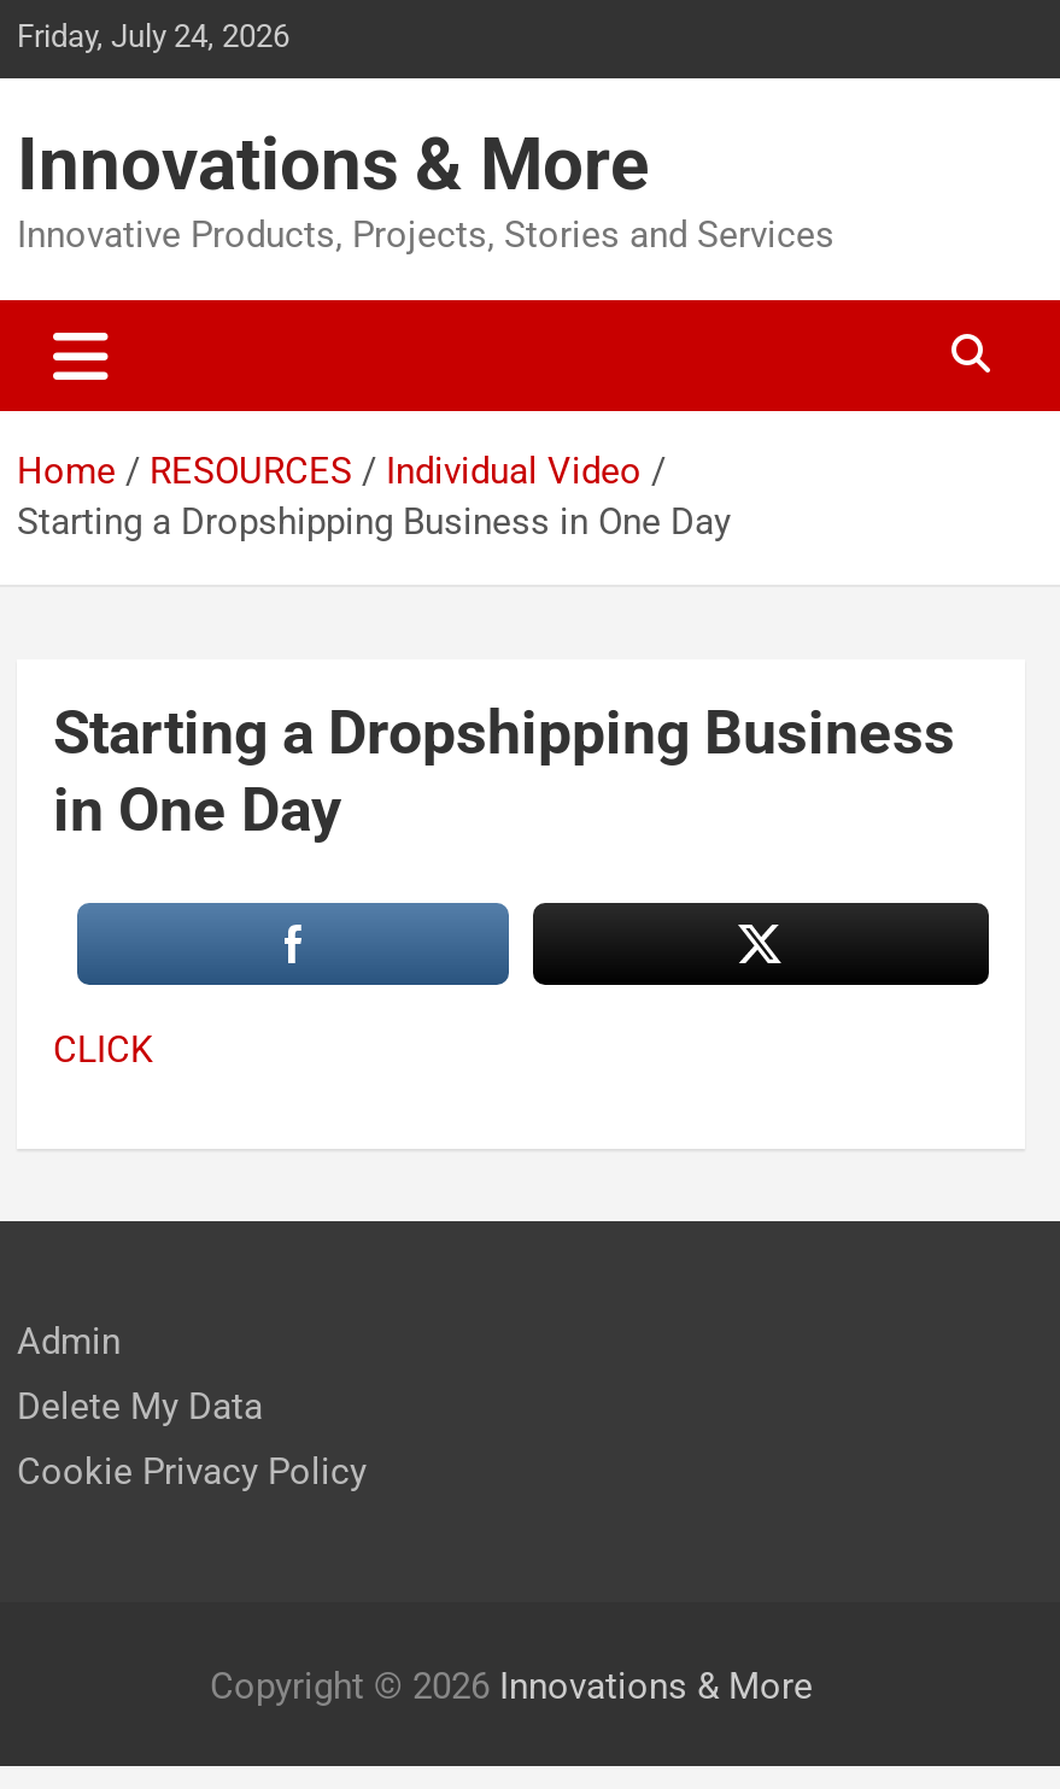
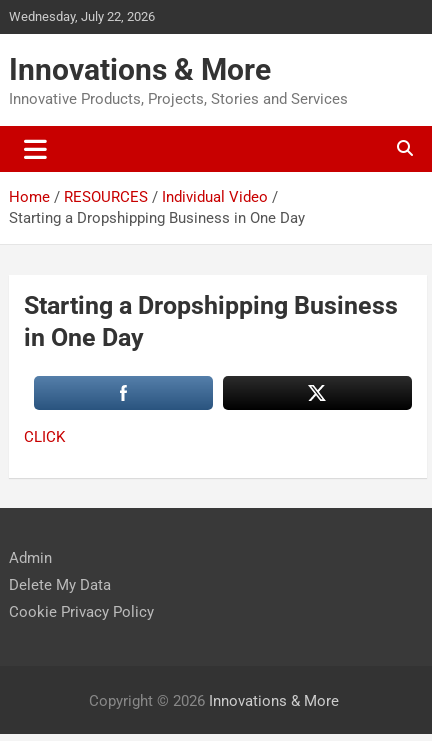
[17,18,289,54] Friday, July 24, 2026 -> [9,9,155,24] Wednesday, July 22, 2026

